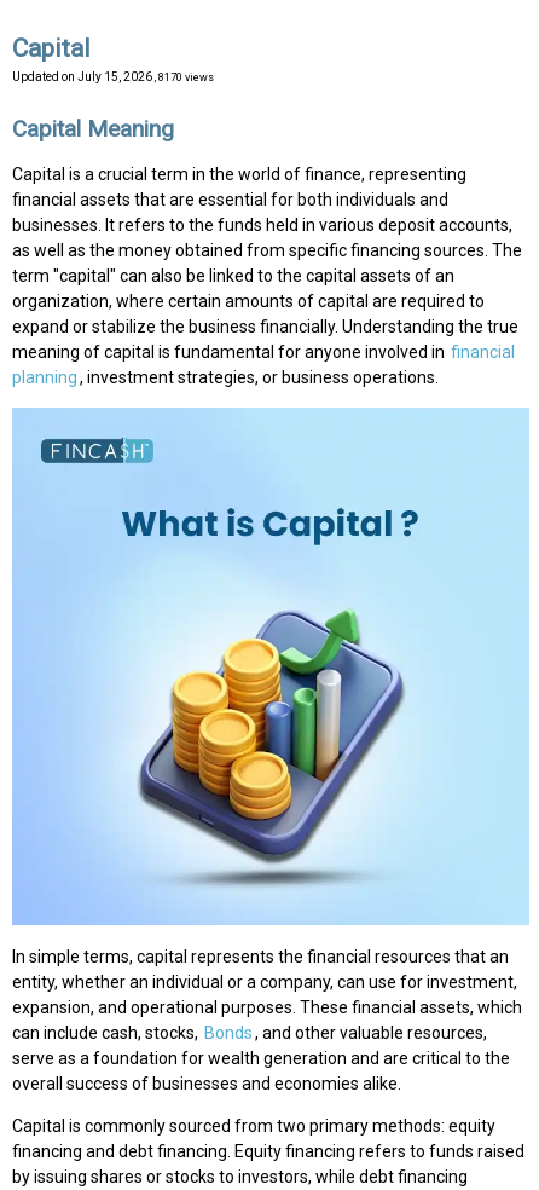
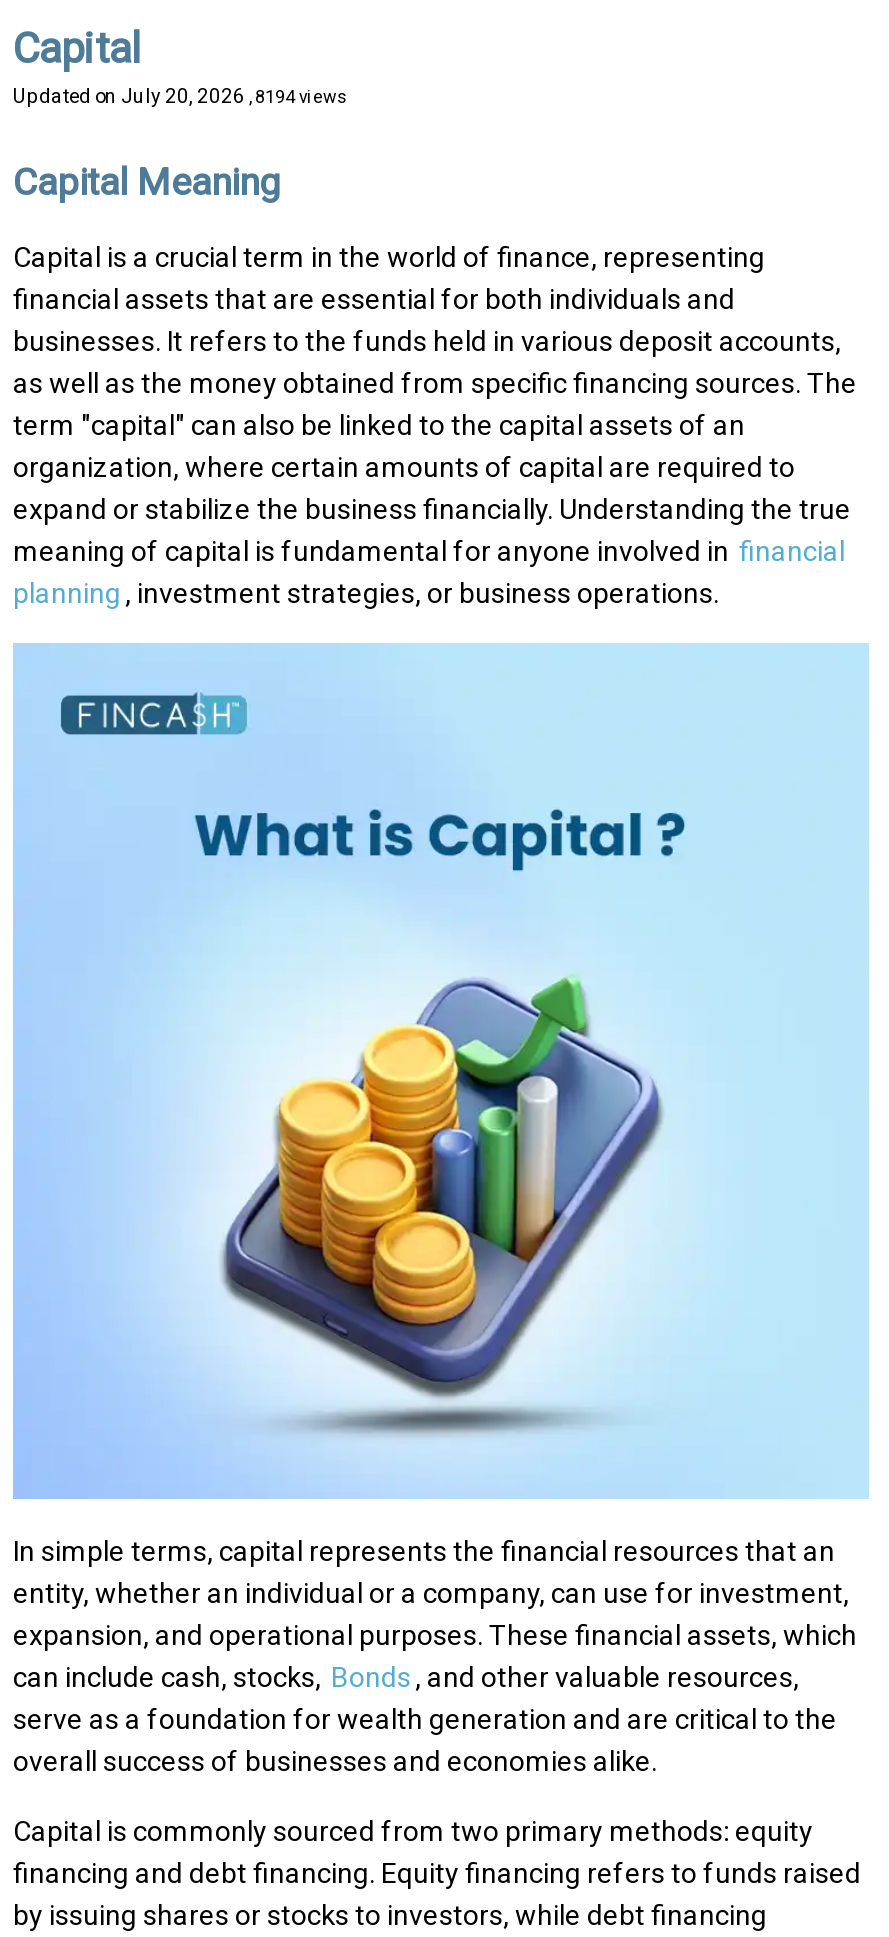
[12,71,214,84] Updated on July 15, 2026, 8170 views -> [13,86,347,108] Updated on July 20, 2026, 8194 views

